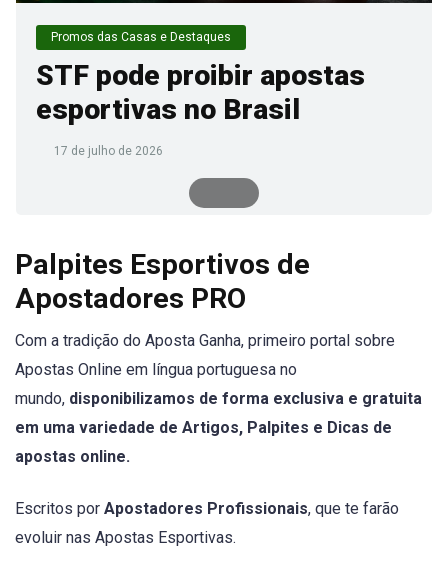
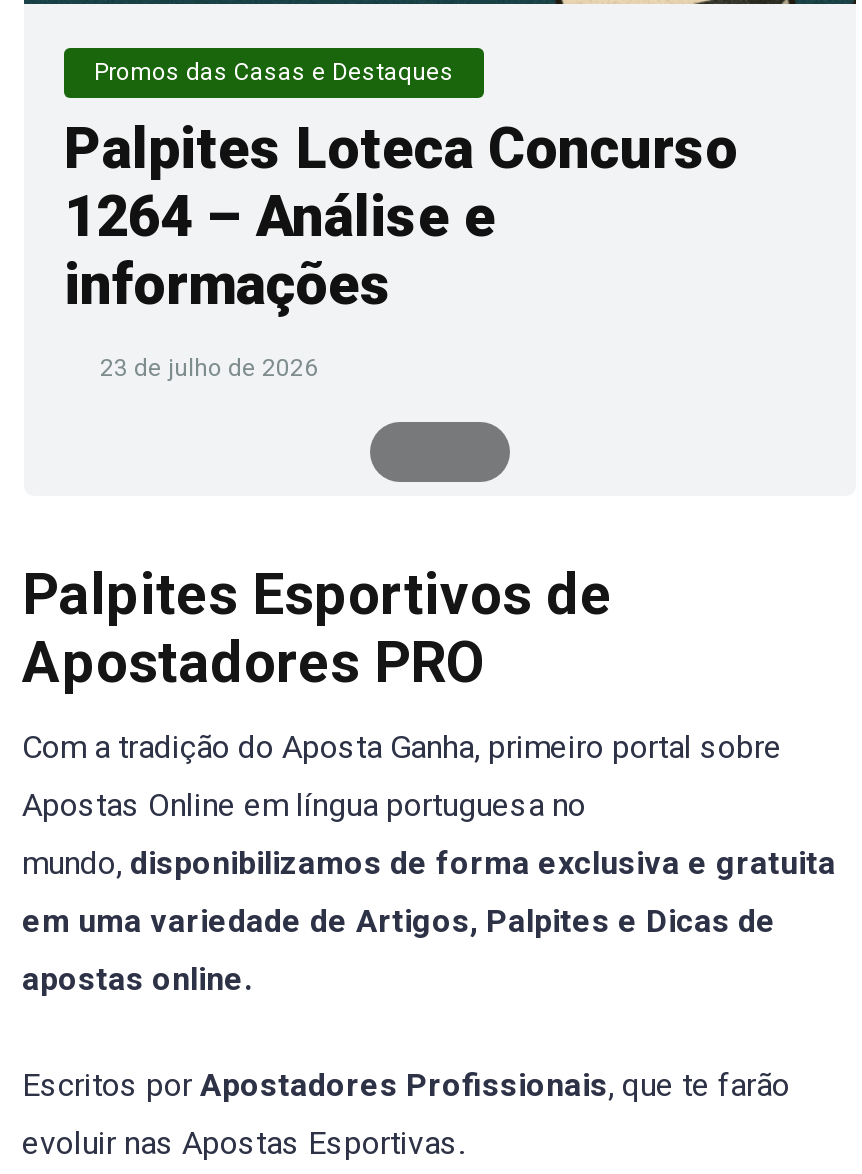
[36,59,365,126] STF pode proibir apostas | esportivas no Brasil -> [64,117,738,319] Palpites Loteca Concurso | 1264 – Análise e | informações
[51,144,163,158] 17 de julho de 2026 -> [94,355,318,383] 23 de julho de 2026

